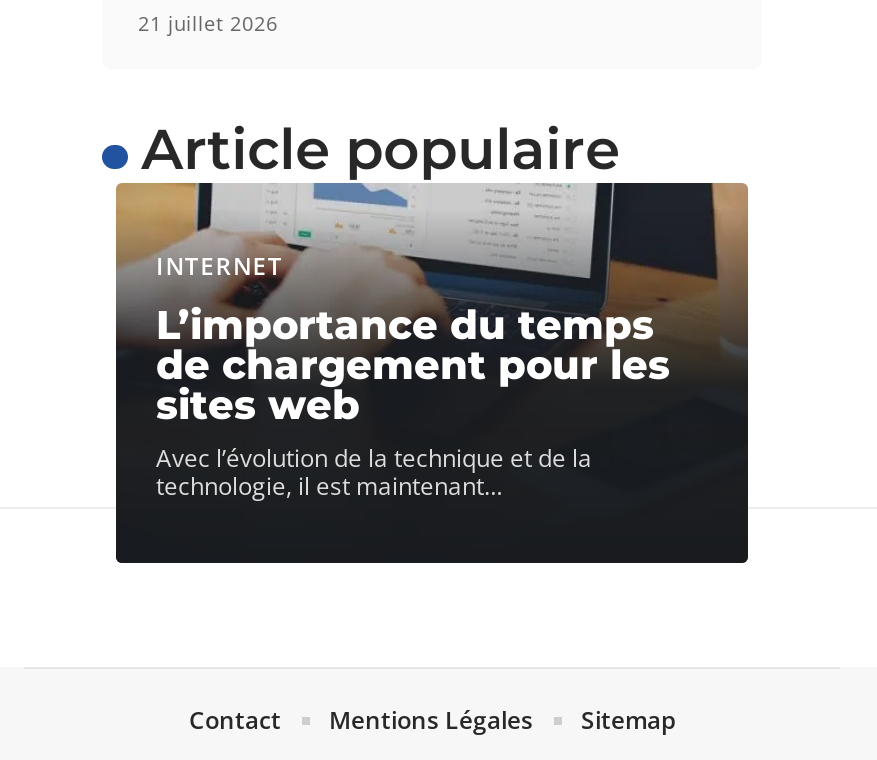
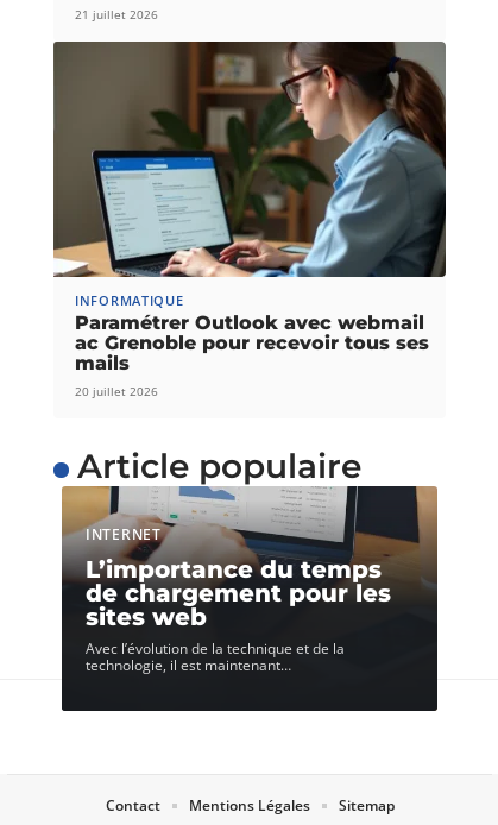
none -> [52,40,447,399] [image] | INFORMATIQUE | Paramétrer Outlook avec webmail | ac Grenoble pour recevoir tous ses | mails | 20 juillet 2026

